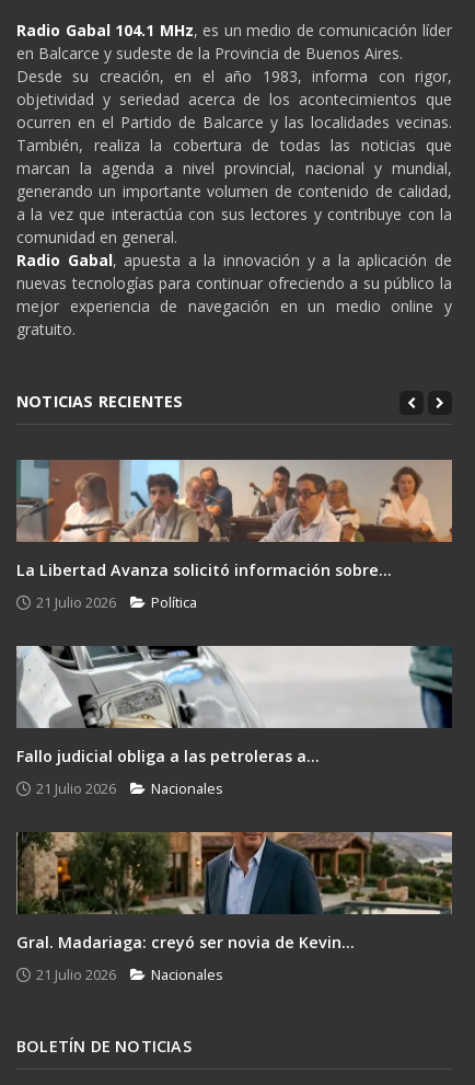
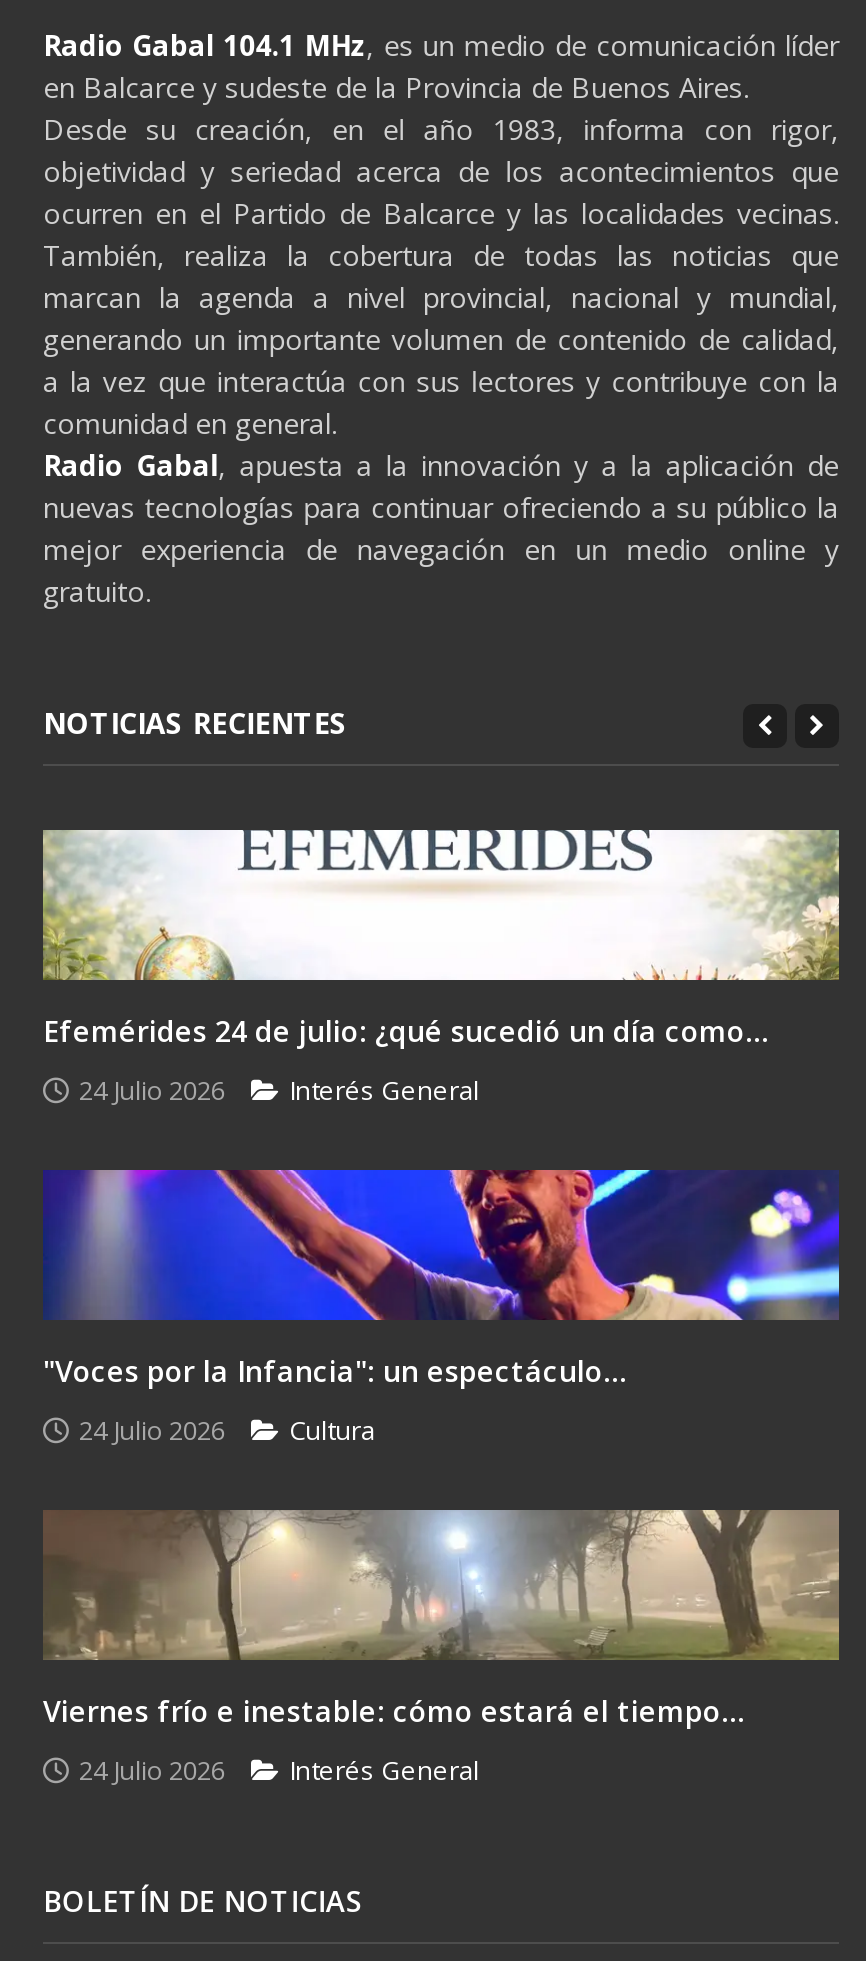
[16,460,452,580] [image] | La Libertad Avanza solicitó información sobre... -> [41,828,839,1050] [image] | Efemérides 24 de julio: ¿qué sucedió un día como...
[36,592,197,612] 21 Julio 2026 | Política -> [79,1072,479,1108] 24 Julio 2026 | Interés General
[15,645,453,766] [image] | Fallo judicial obliga a las petroleras a... -> [43,1168,841,1390] [image] | "Voces por la Infancia": un espectáculo...
[36,778,223,798] 21 Julio 2026 | Nacionales -> [79,1412,375,1448] 24 Julio 2026 | Cultura
[16,831,452,952] [image] | Gral. Madariaga: creyó ser novia de Kevin... -> [43,1508,841,1730] [image] | Viernes frío e inestable: cómo estará el tiempo...
[36,964,223,984] 21 Julio 2026 | Nacionales -> [79,1752,479,1788] 24 Julio 2026 | Interés General

